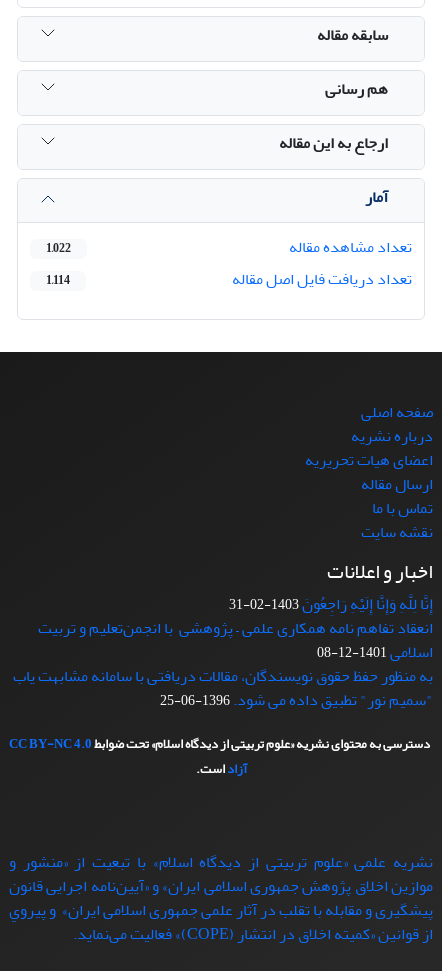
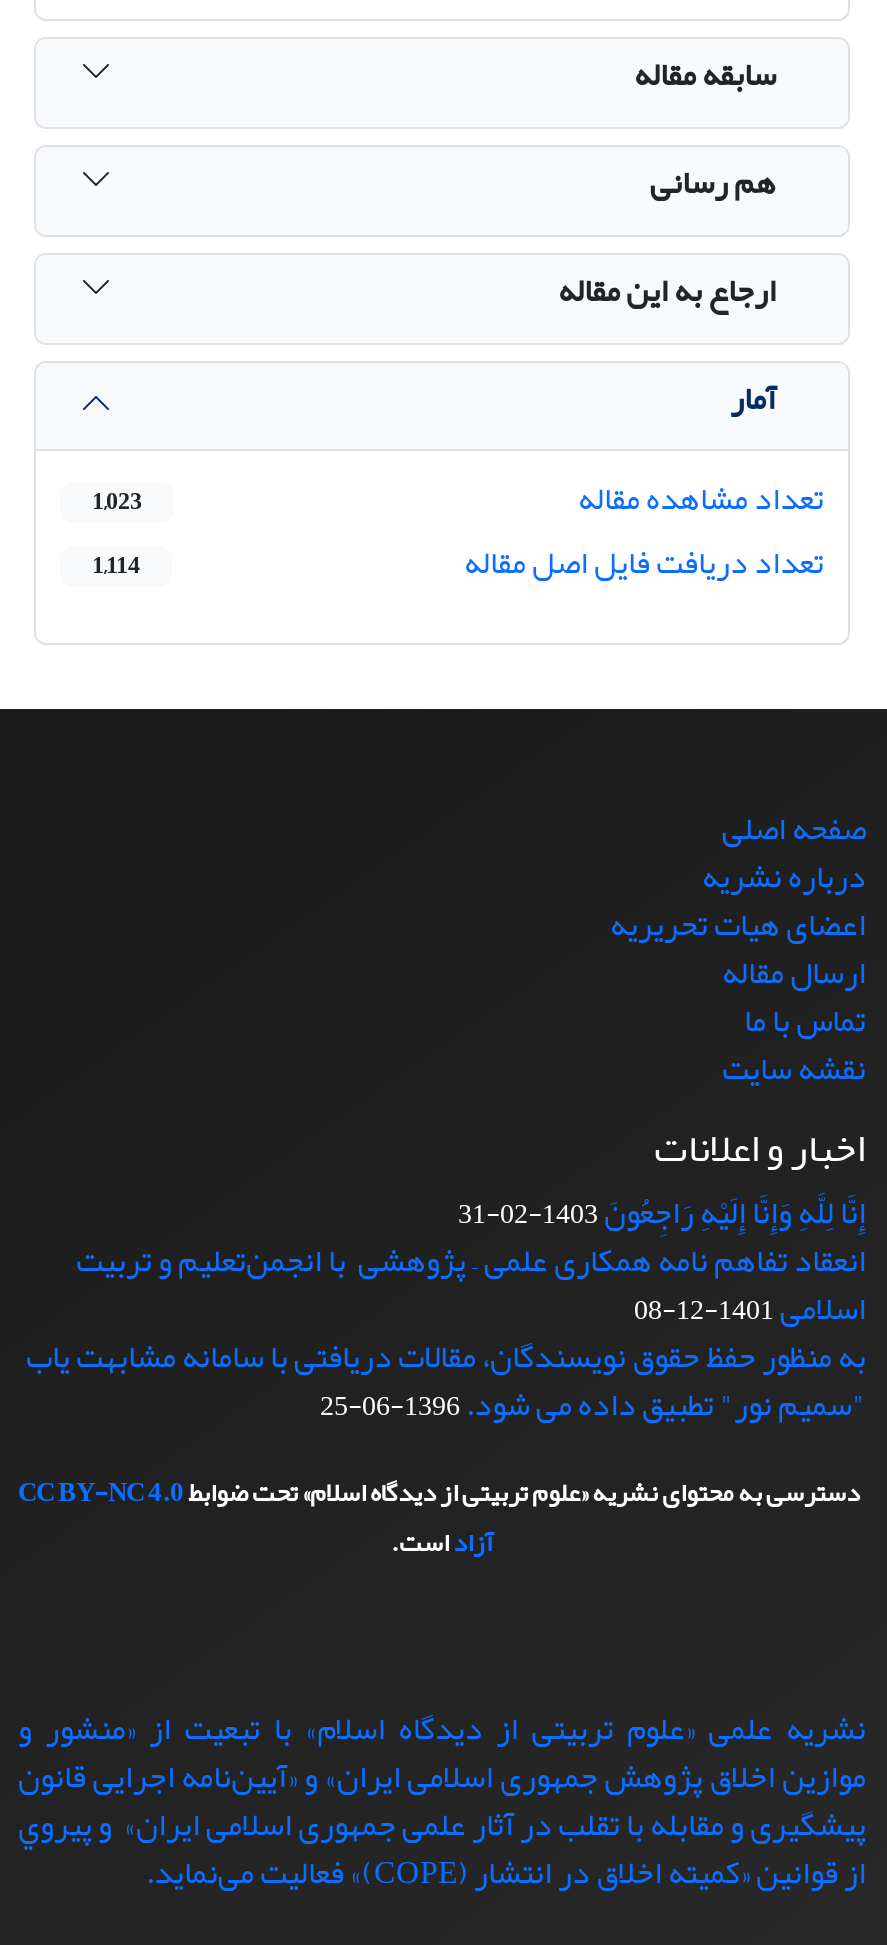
[46,237,71,260] 1,022 -> [92,479,142,525] 1,023

